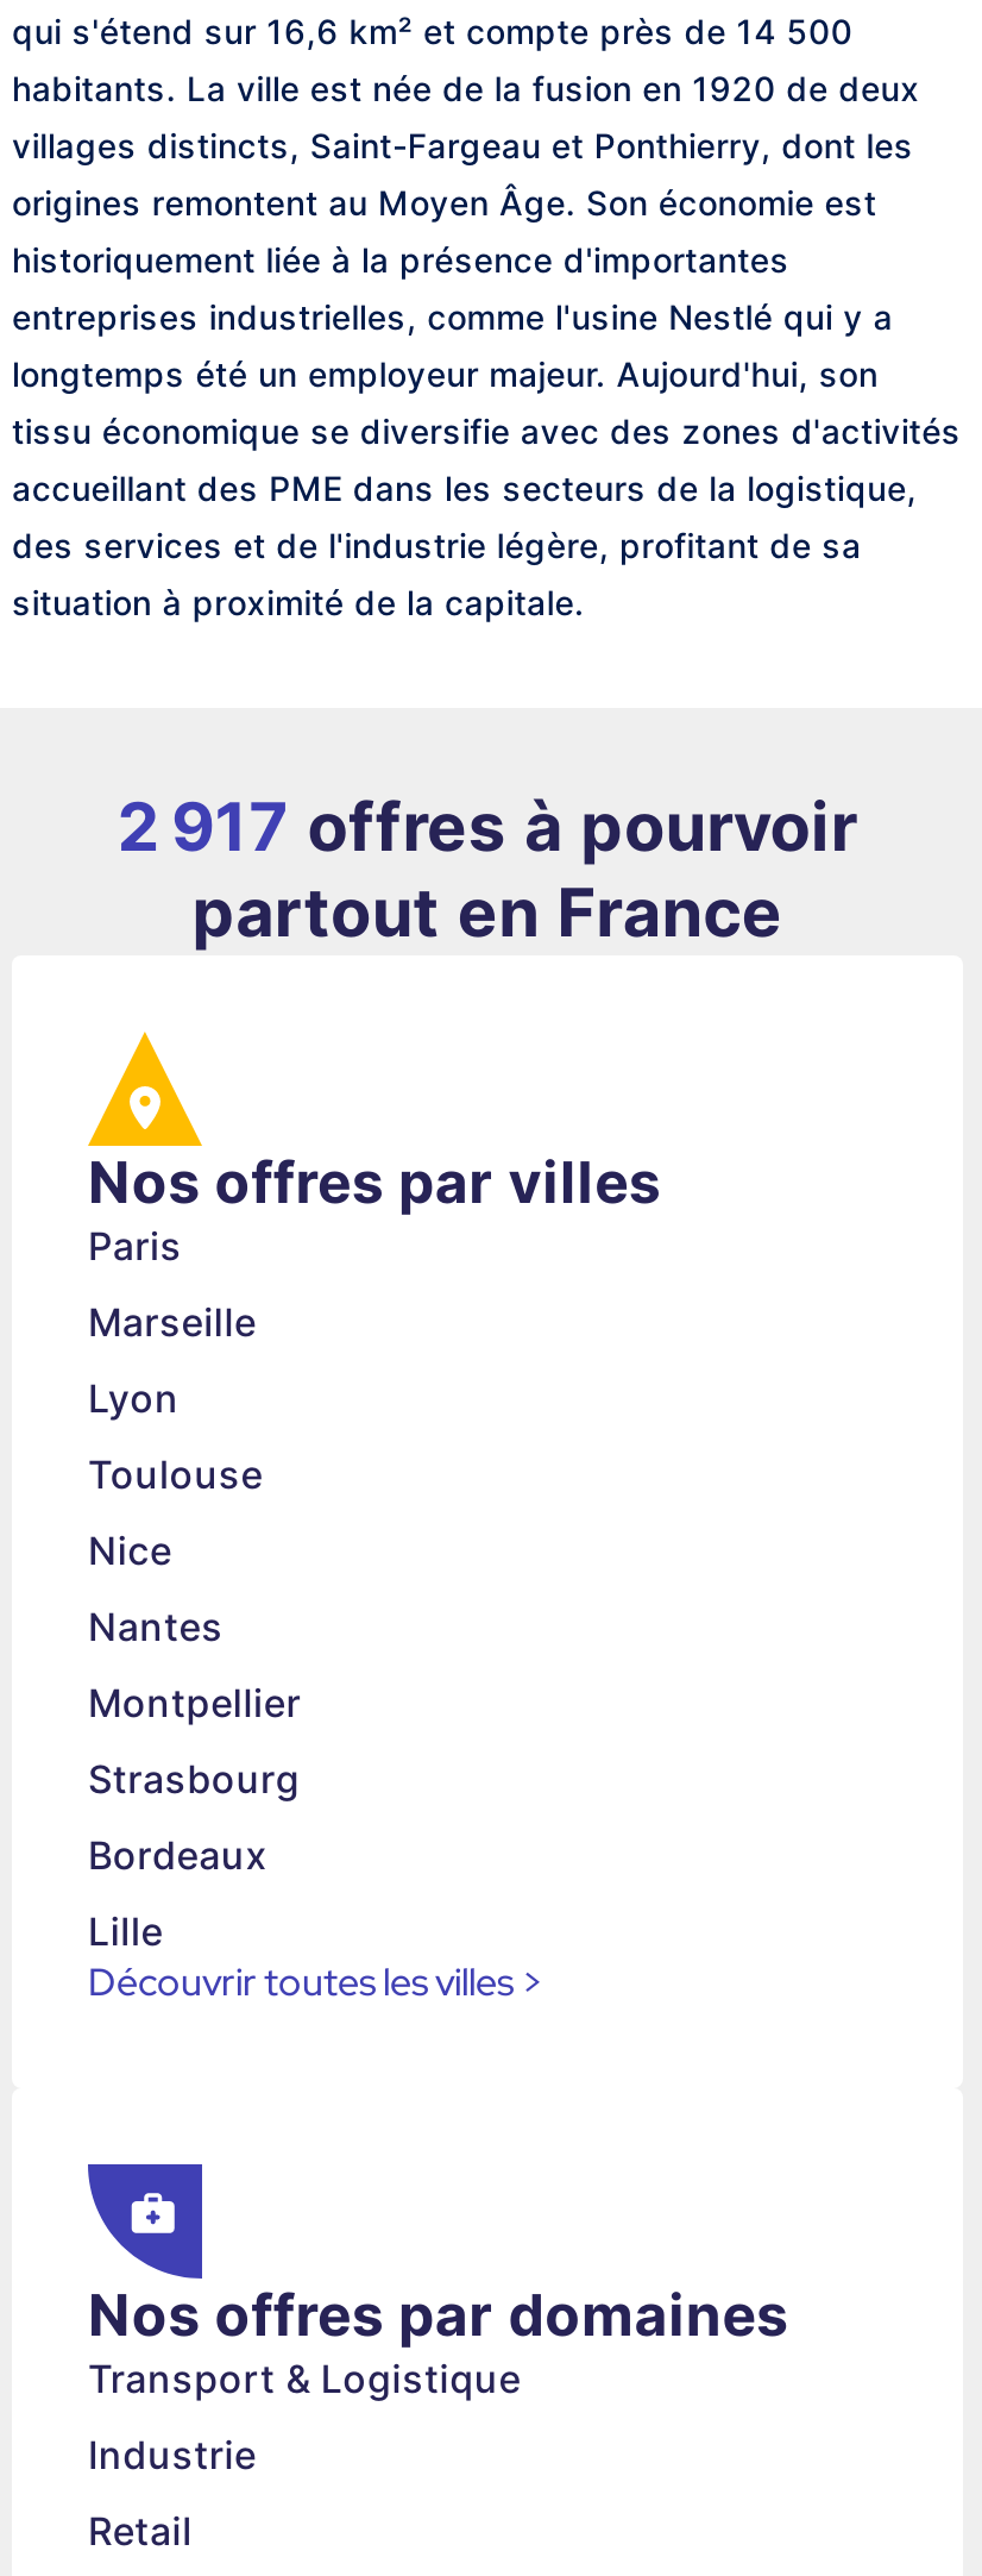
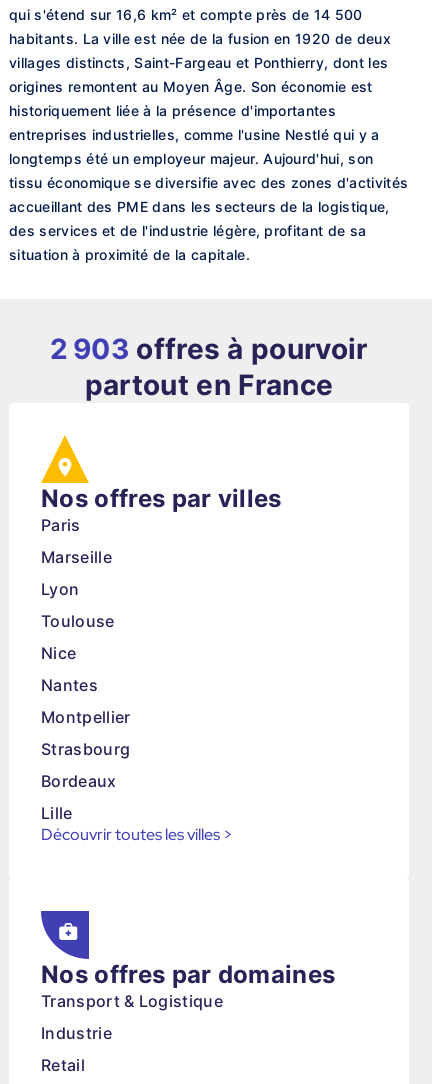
[117,786,858,867] 2 917 offres à pourvoir -> [50,332,368,366] 2 903 offres à pourvoir

